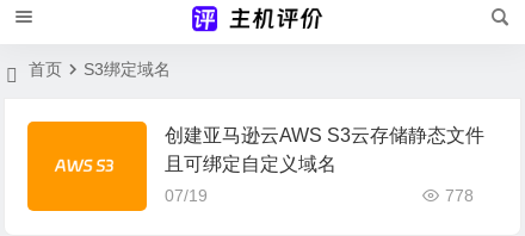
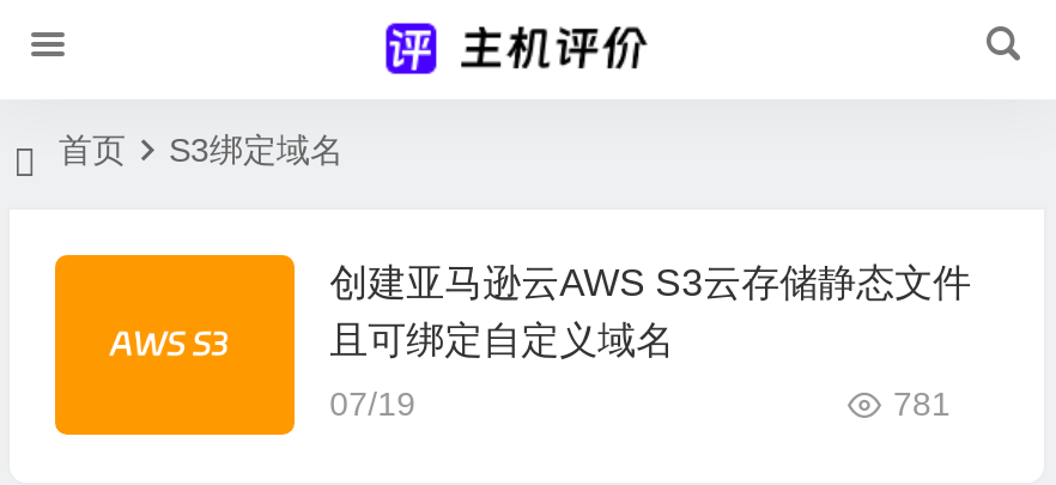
[445,186,474,205] 778 -> [893,384,951,423] 781

